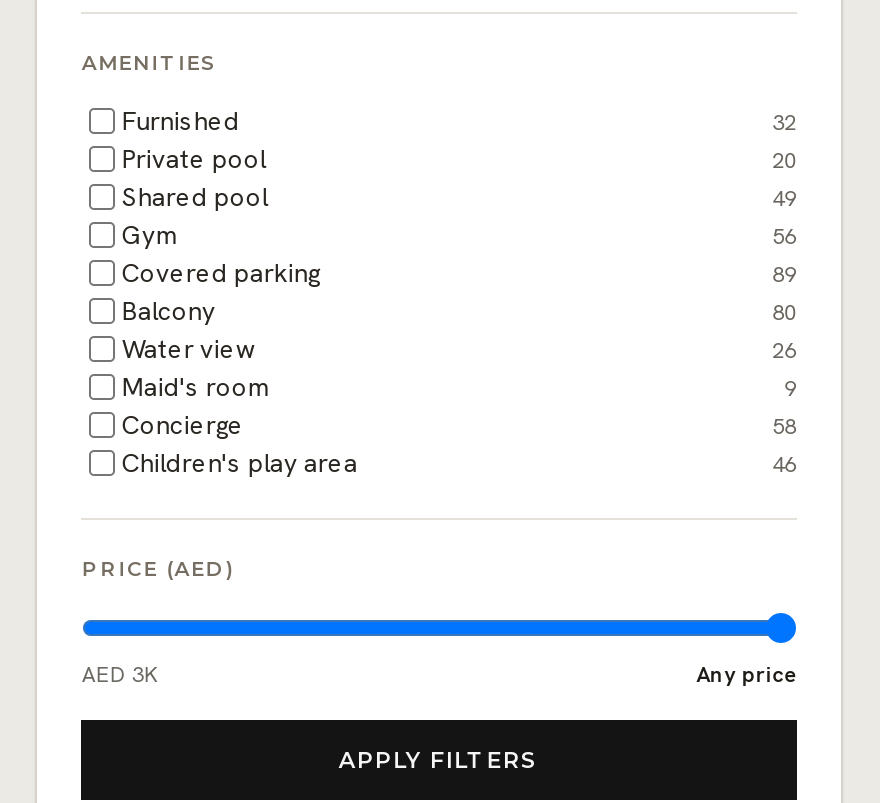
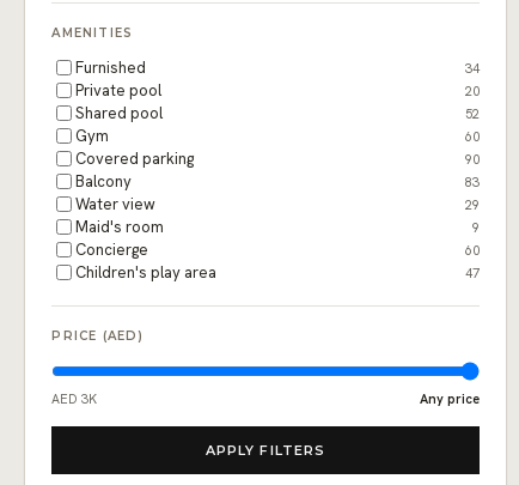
[772,107,796,135] 32 -> [465,59,479,76] 34
[772,183,796,211] 49 -> [465,105,479,122] 52
[772,221,796,249] 56 -> [465,128,479,144] 60
[772,259,796,287] 89 -> [465,150,479,167] 90
[772,297,796,325] 80 -> [465,173,479,190] 83
[772,335,796,363] 26 -> [465,196,479,213] 29
[772,411,796,439] 58 -> [465,241,479,258] 60
[772,449,796,477] 46 -> [465,264,479,281] 47

